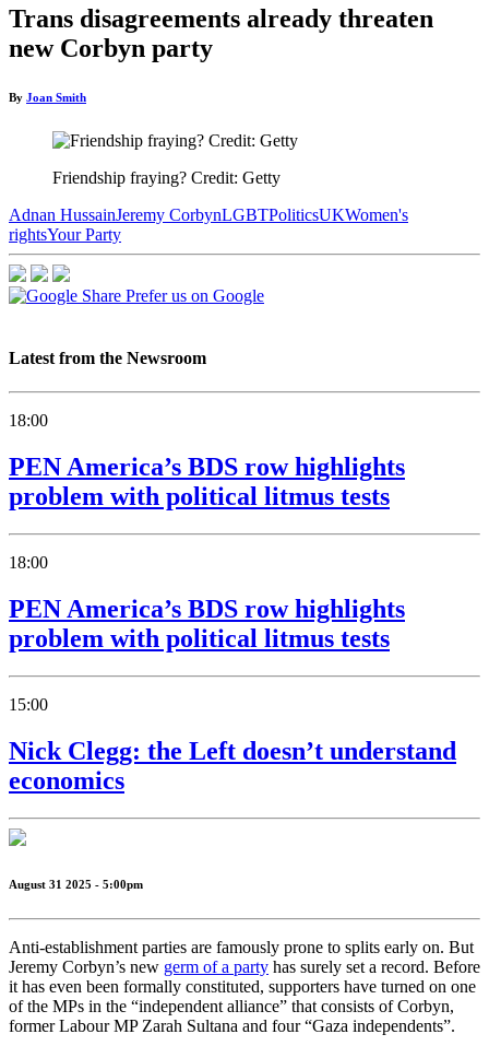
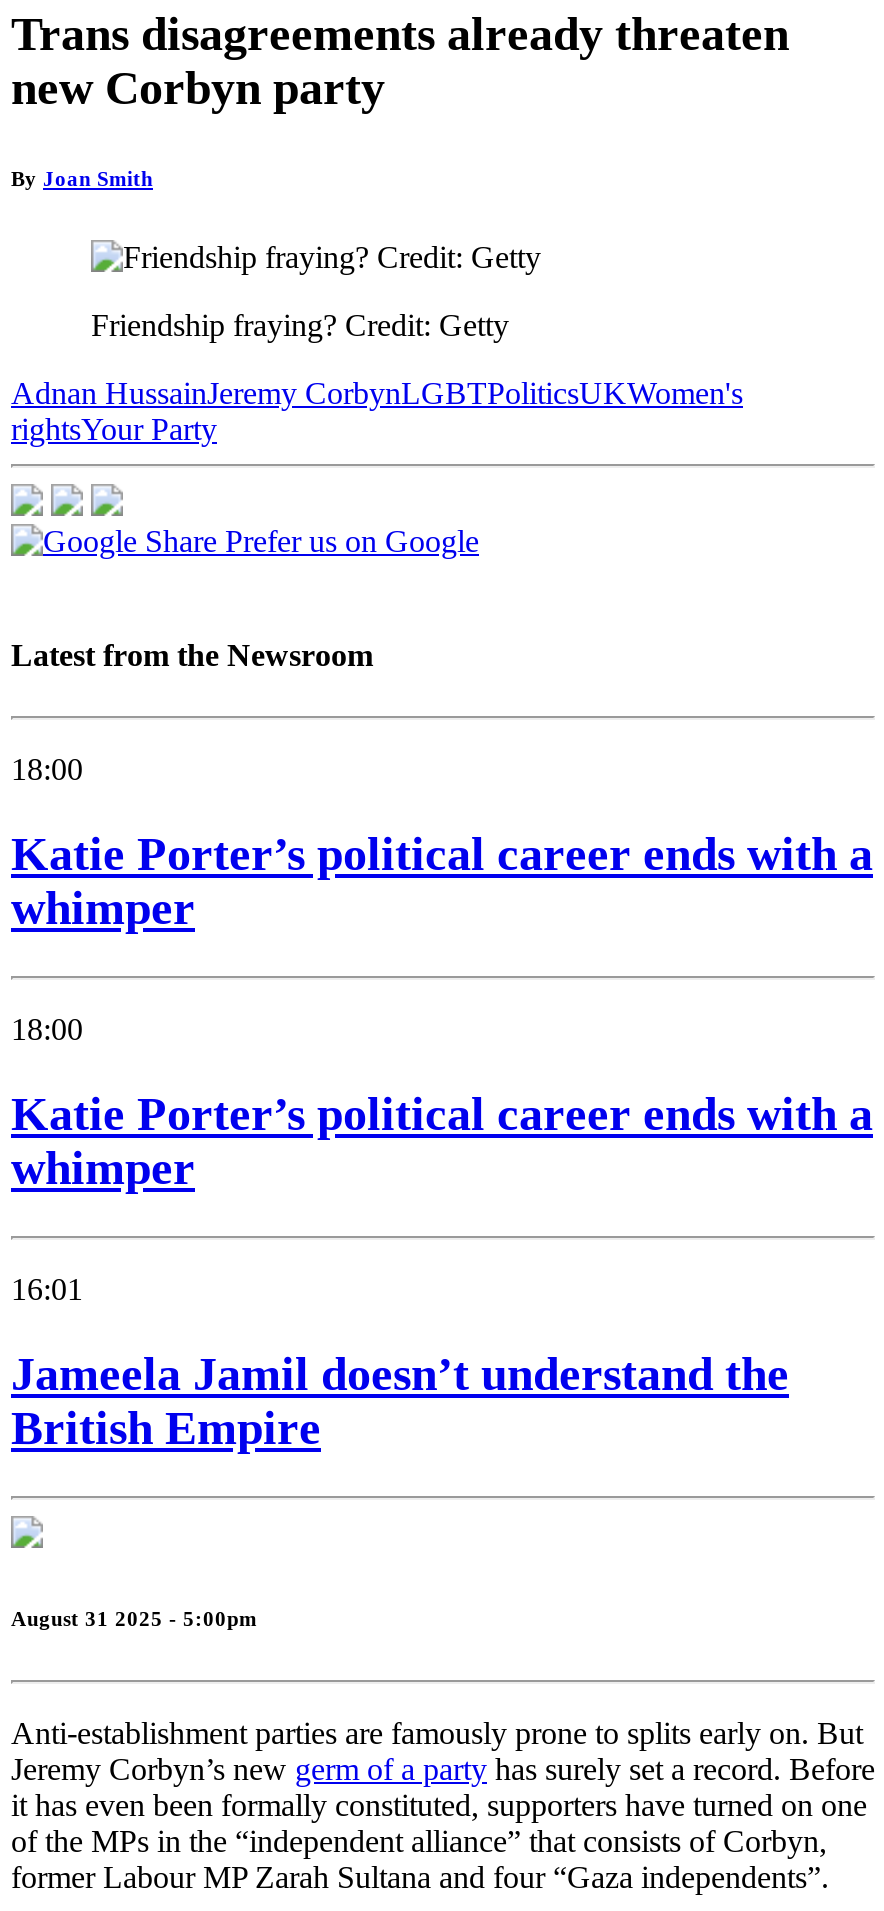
[9,453,405,511] PEN America’s BDS row highlights | problem with political litmus tests -> [11,829,873,935] Katie Porter’s political career ends with a | whimper
[9,595,405,653] PEN America’s BDS row highlights | problem with political litmus tests -> [11,1088,873,1194] Katie Porter’s political career ends with a | whimper
[9,695,48,714] 15:00 -> [11,1272,83,1306] 16:01
[9,737,456,795] Nick Clegg: the Left doesn’t understand | economics -> [11,1348,789,1454] Jameela Jamil doesn’t understand the | British Empire

